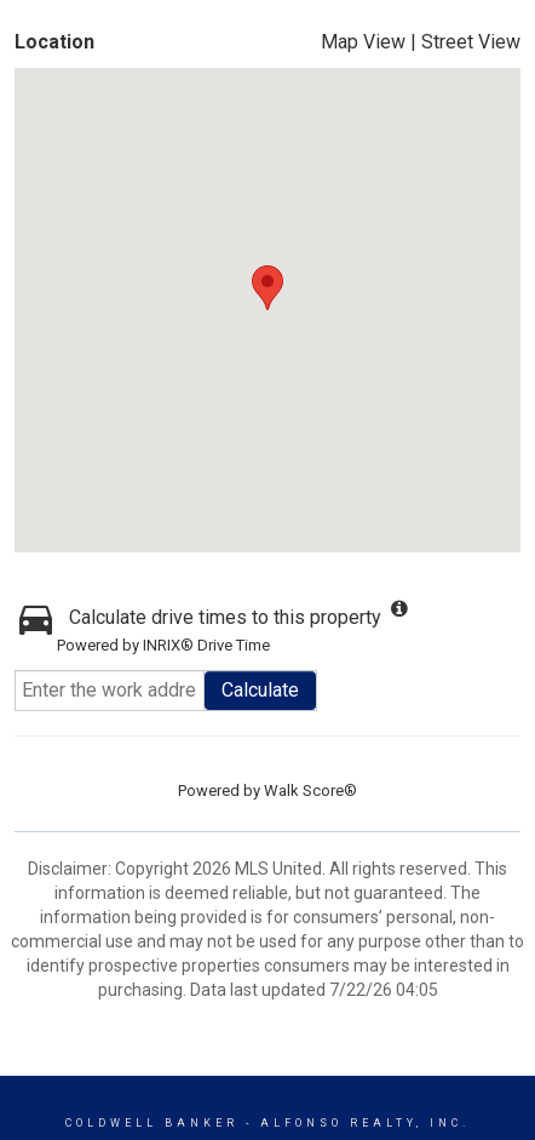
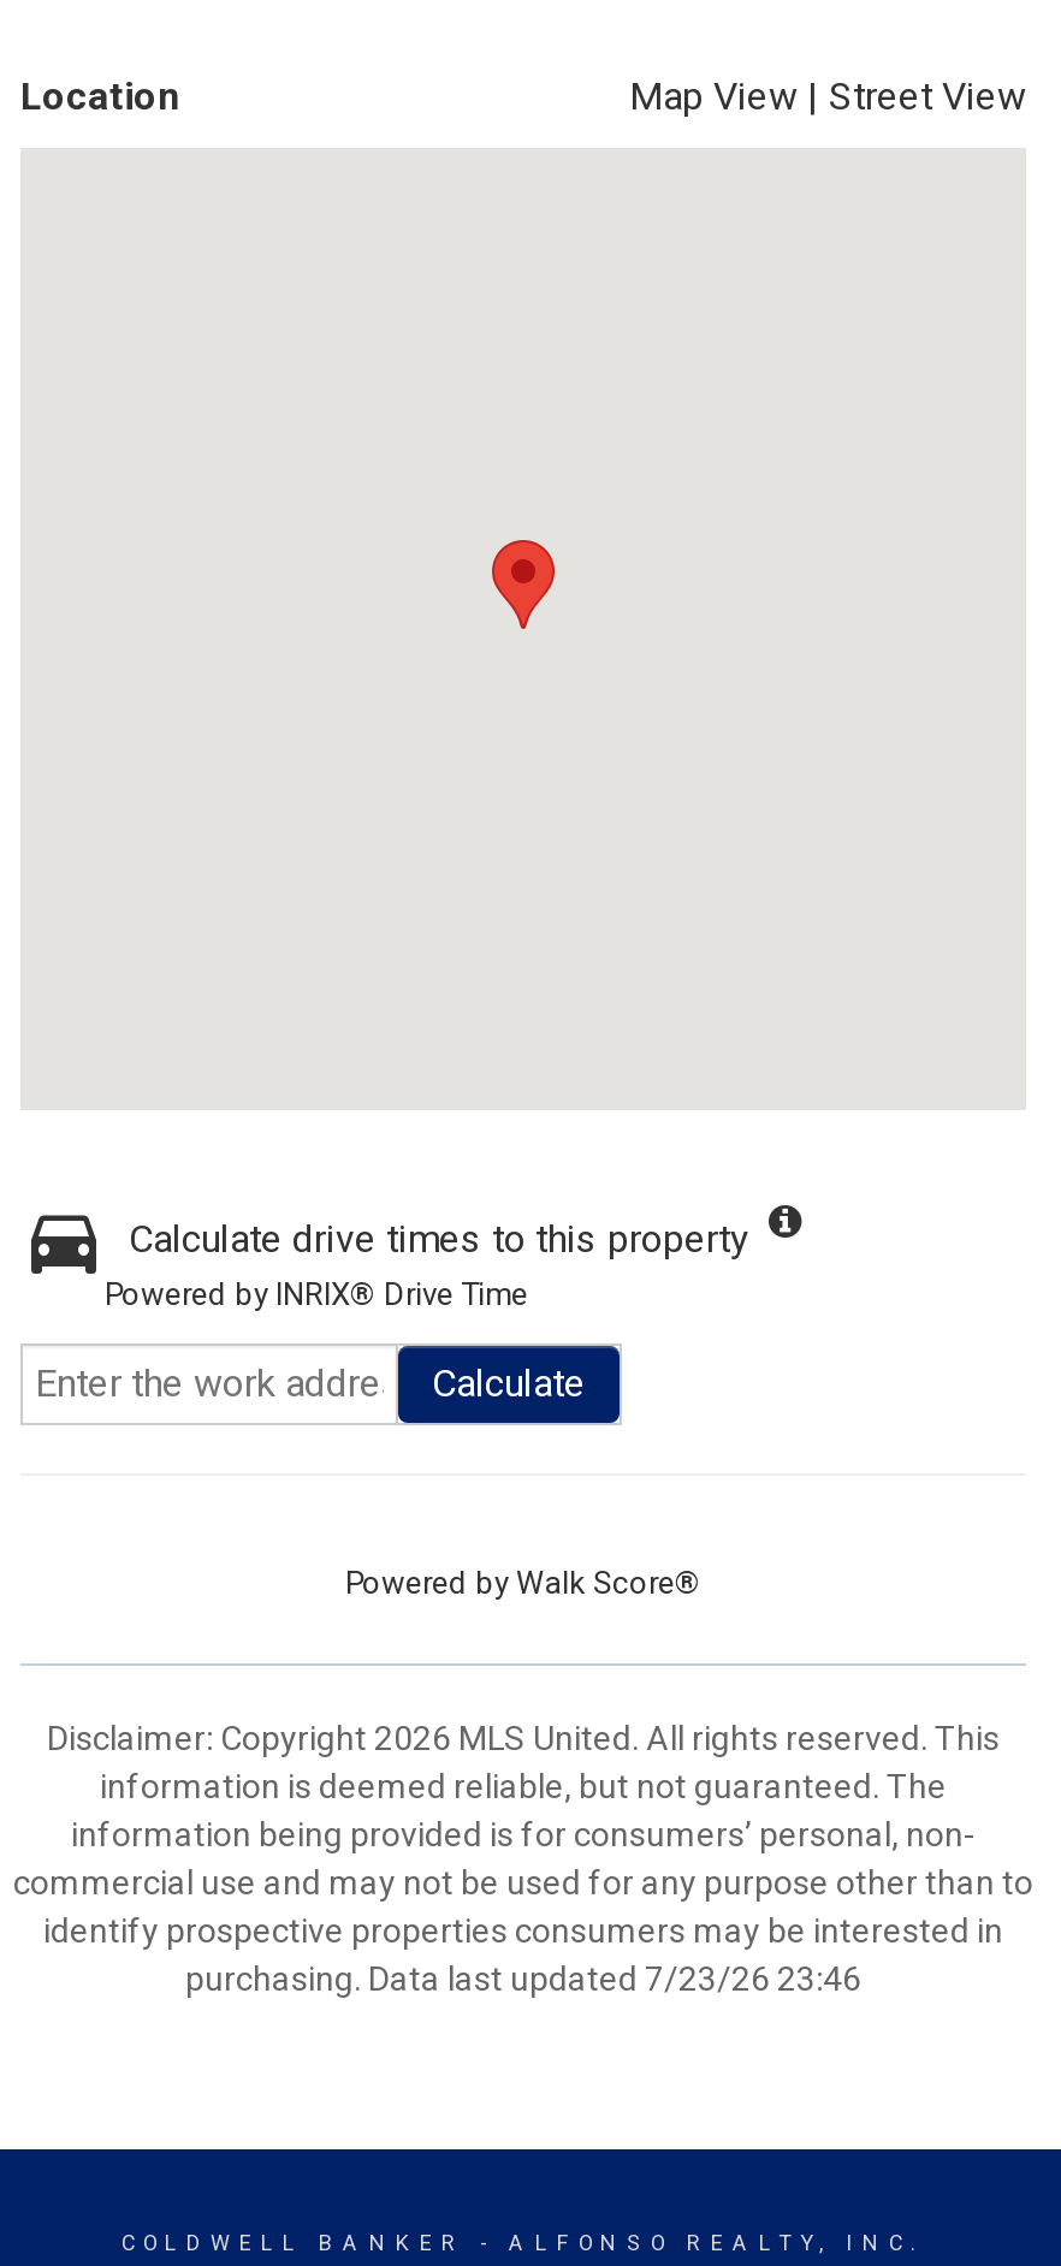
[97,980,438,999] purchasing. Data last updated 7/22/26 04:05 -> [185,1959,861,1998] purchasing. Data last updated 7/23/26 23:46

